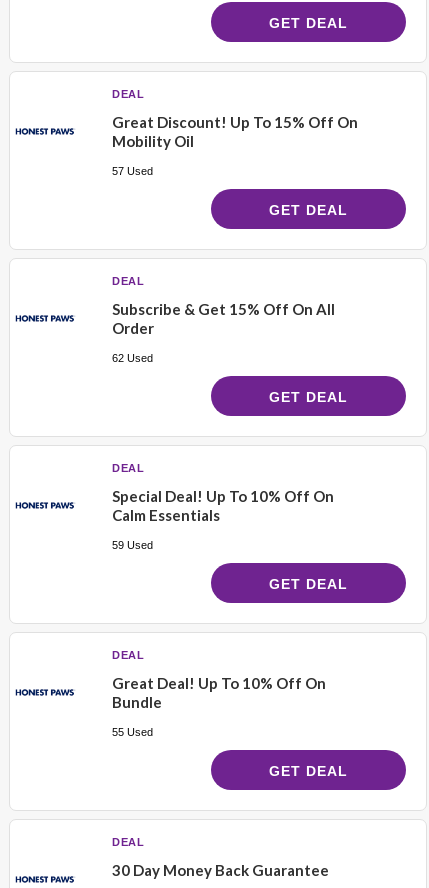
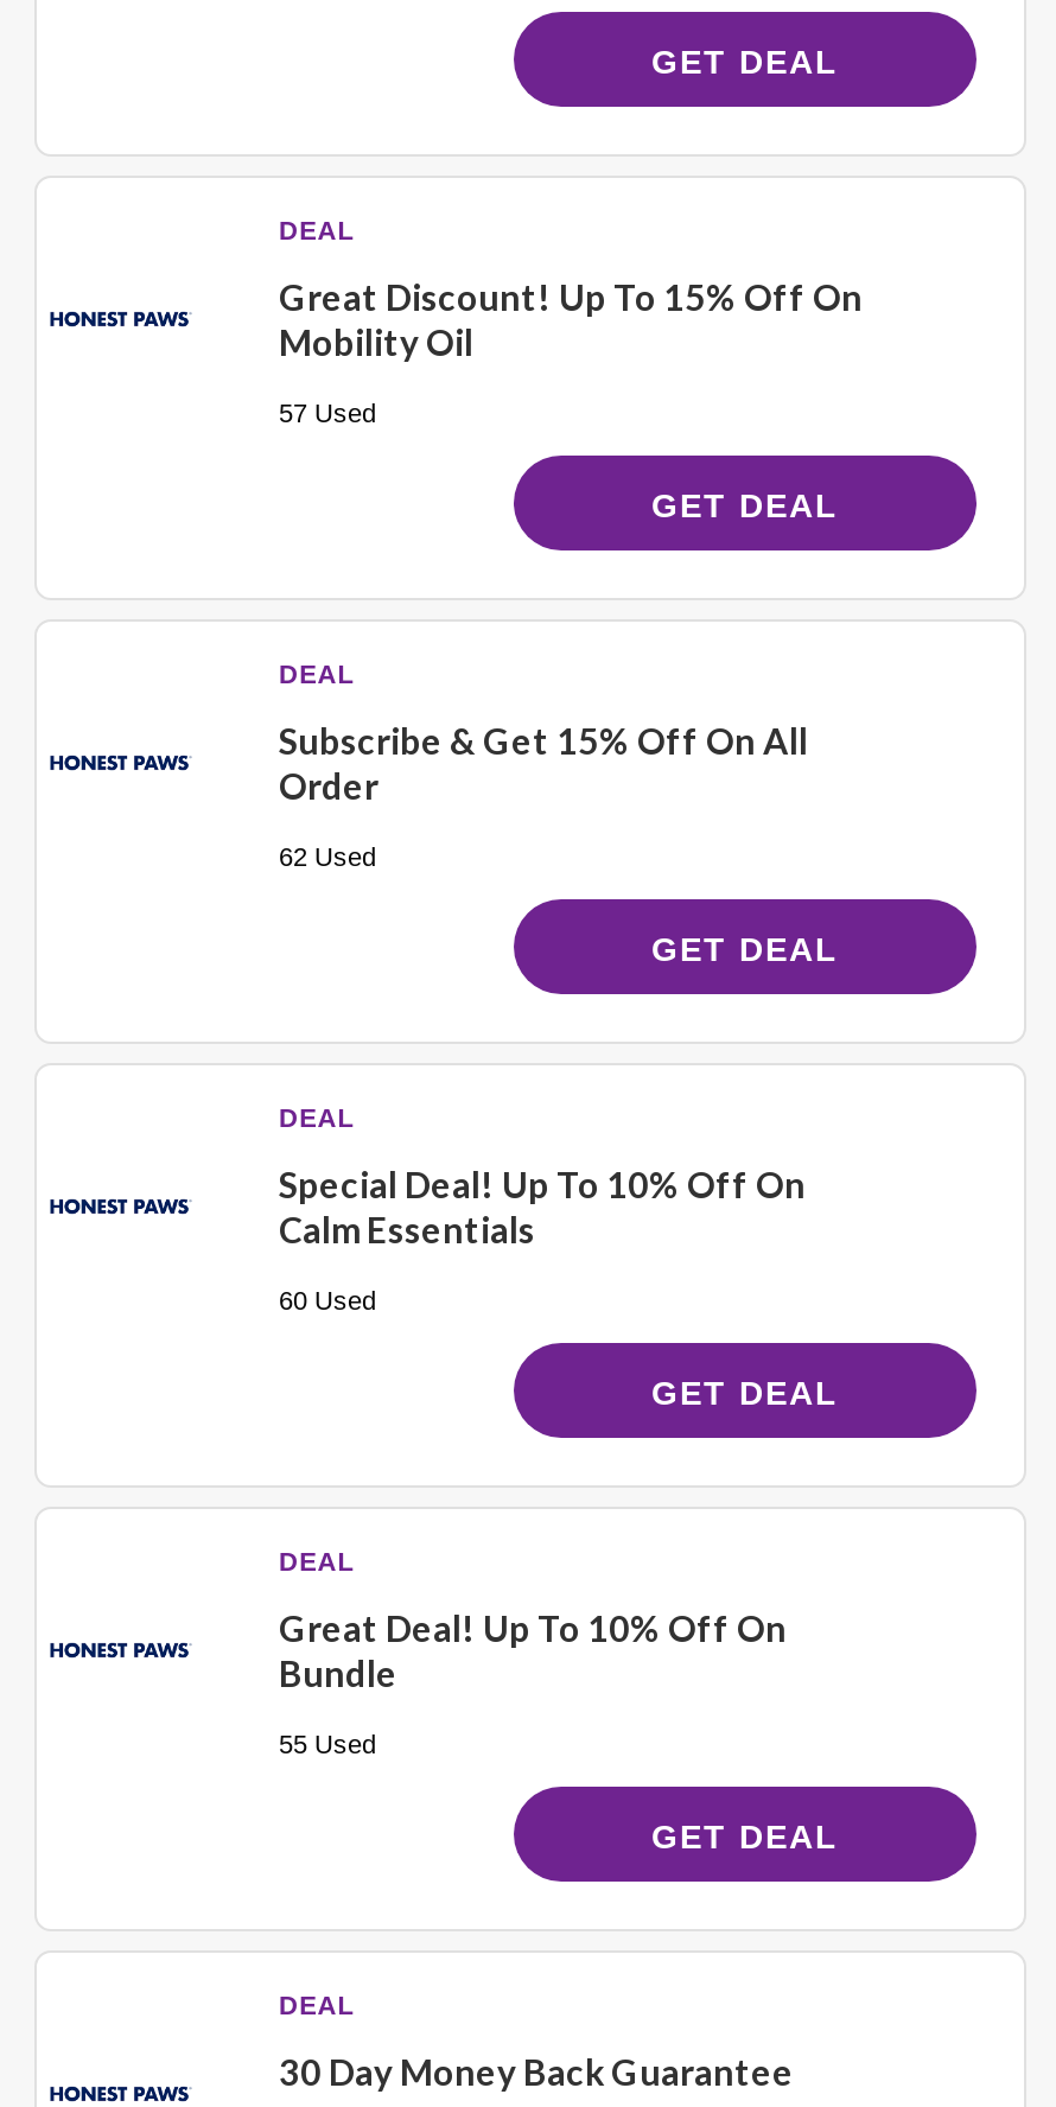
[112,539,153,551] 59 Used -> [279,1285,376,1314] 60 Used

